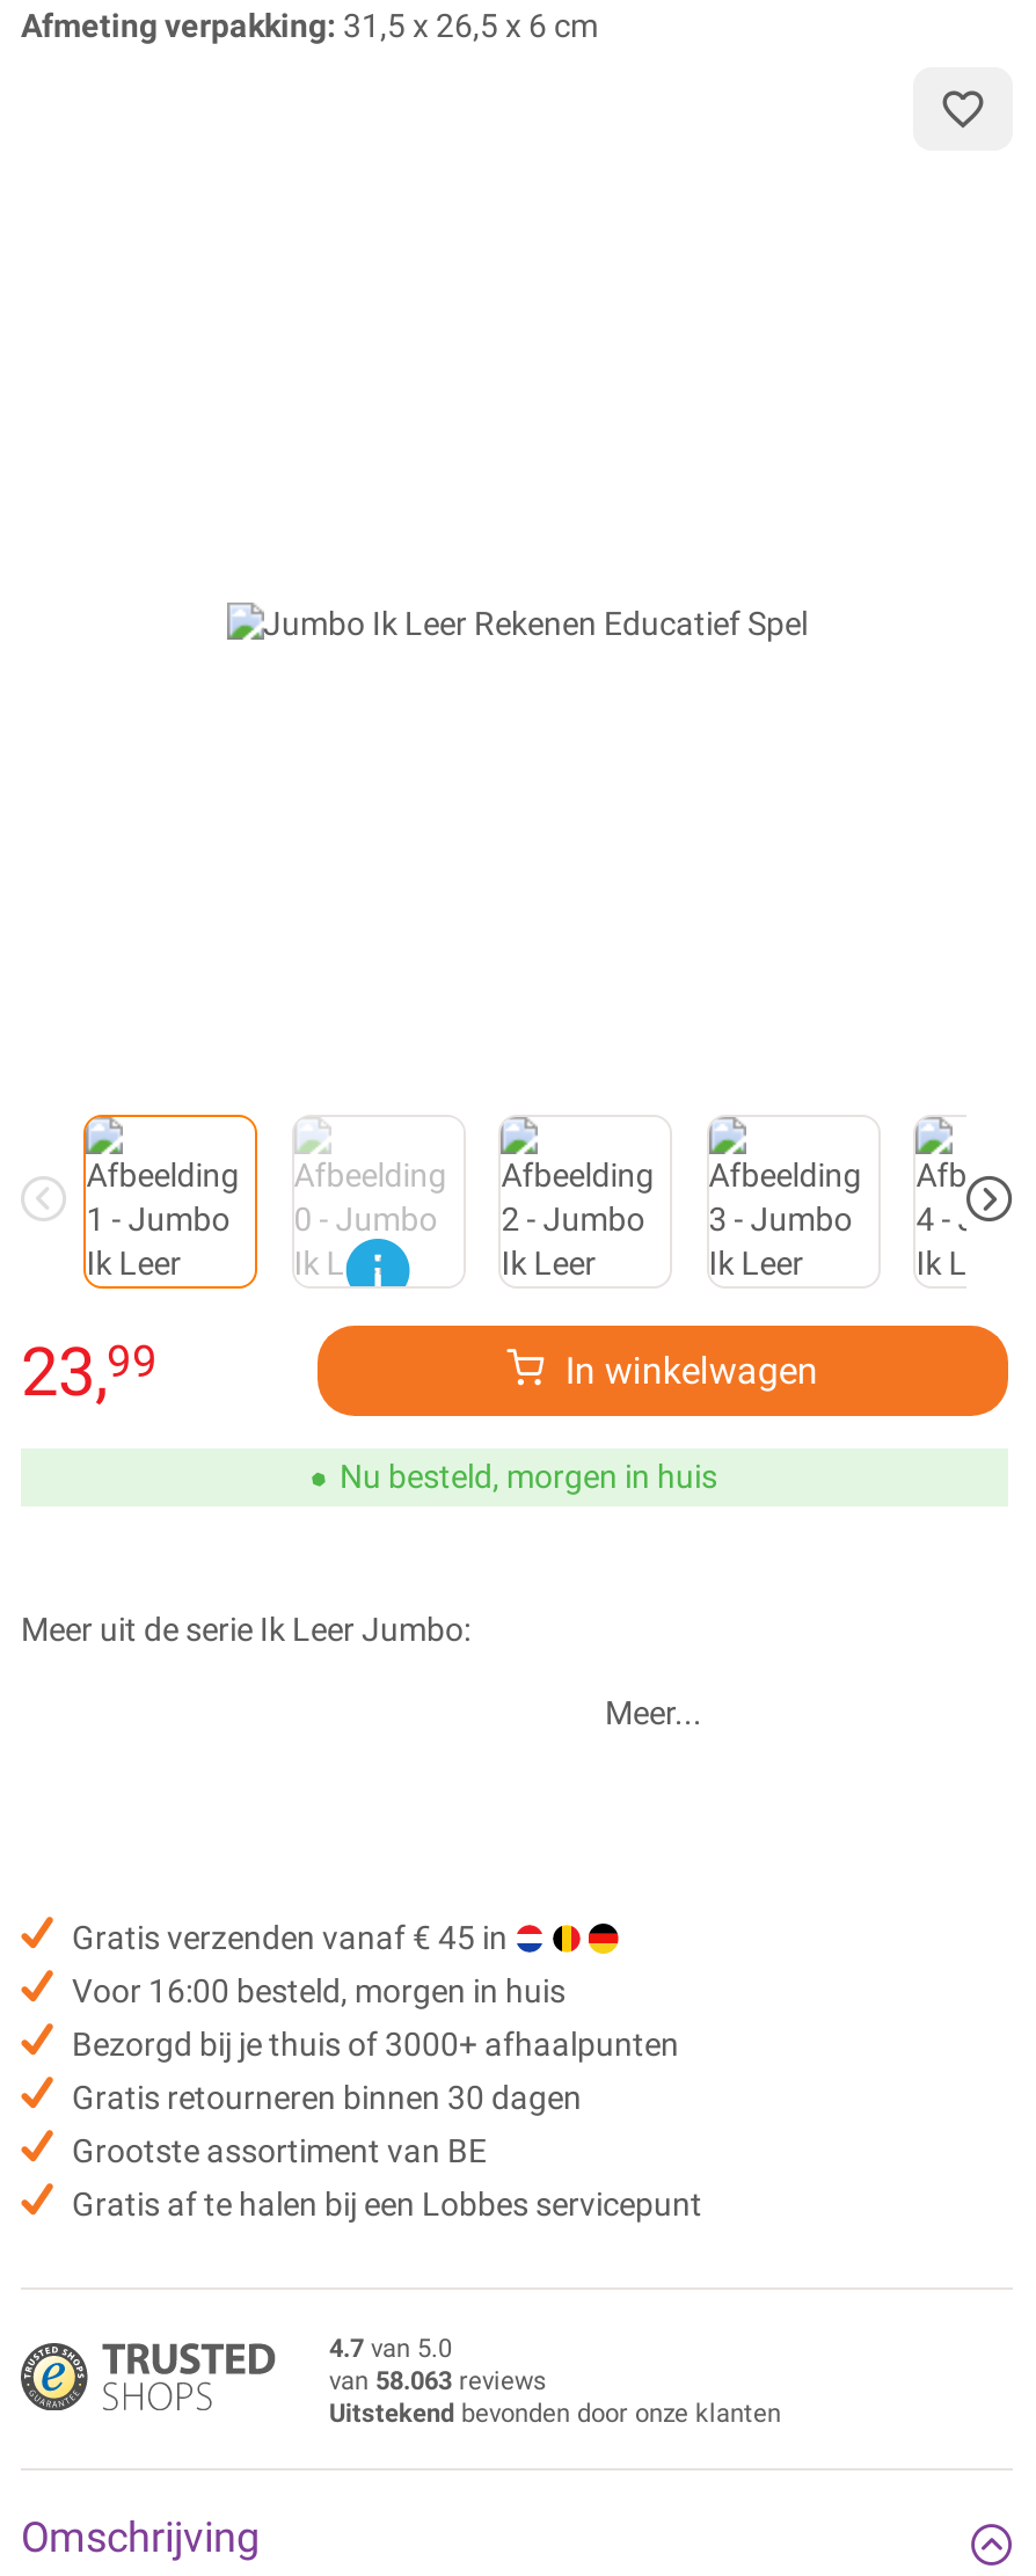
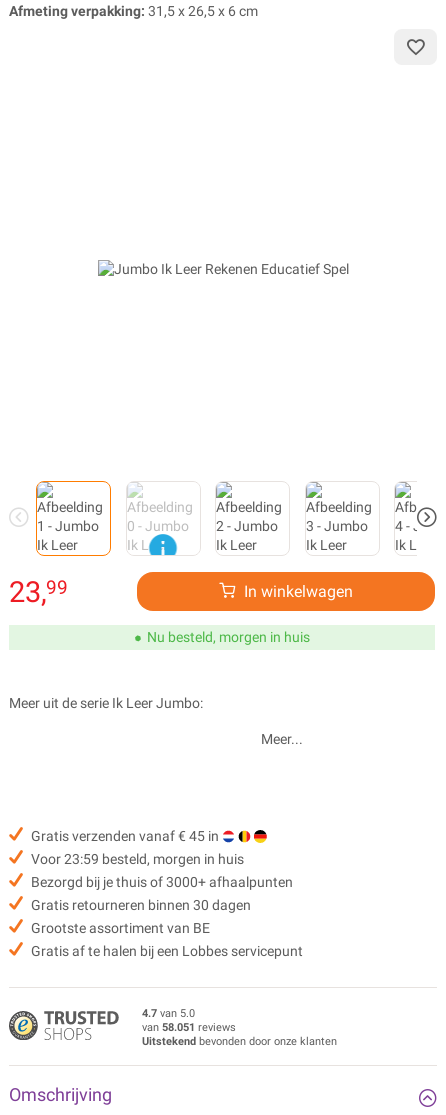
[72,1972,566,2009] Voor 16:00 besteld, morgen in huis -> [31,851,244,867] Voor 23:59 besteld, morgen in huis
[329,2366,547,2396] van 58.063 reviews -> [142,1021,236,1034] van 58.051 reviews

